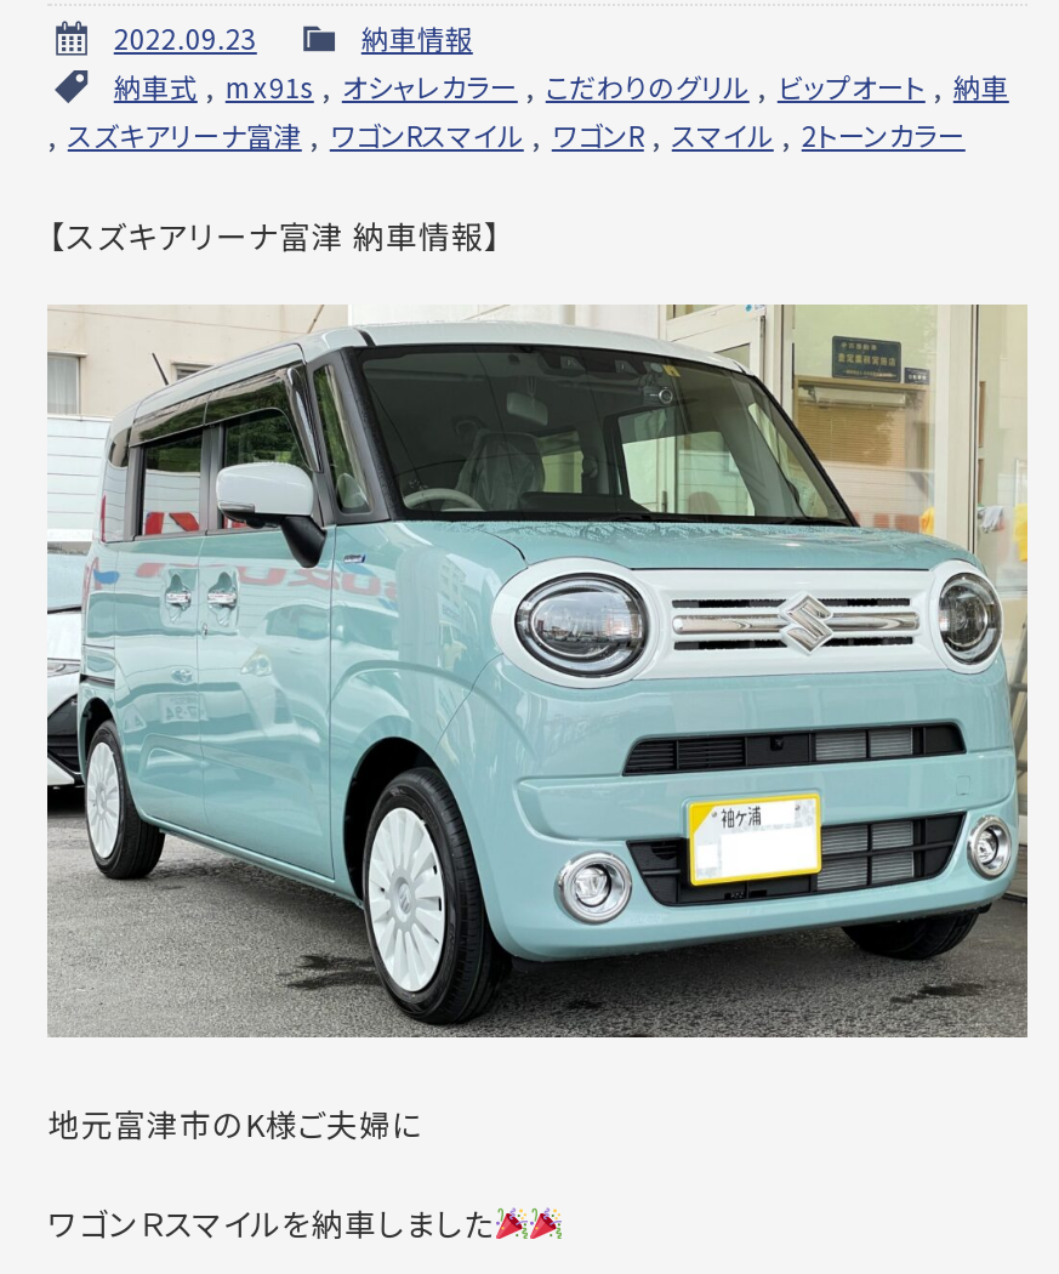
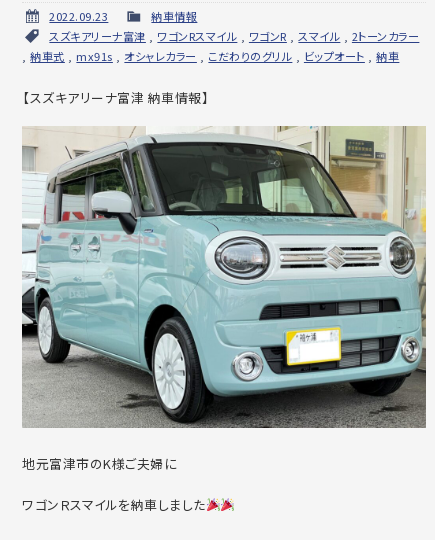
[48,66,1009,154] 納車式, mx91s,オシャレカラー,こだわりのグリル,ビップオート,納車 | ,スズキアリーナ富津,ワゴンRスマイル,ワゴンR,スマイル, 2トーンカラー -> [22,28,419,64] スズキアリーナ富津,ワゴンRスマイル,ワゴンR,スマイル, 2トーンカラー | ,納車式, mx91s,オシャレカラー,こだわりのグリル,ビップオート,納車

